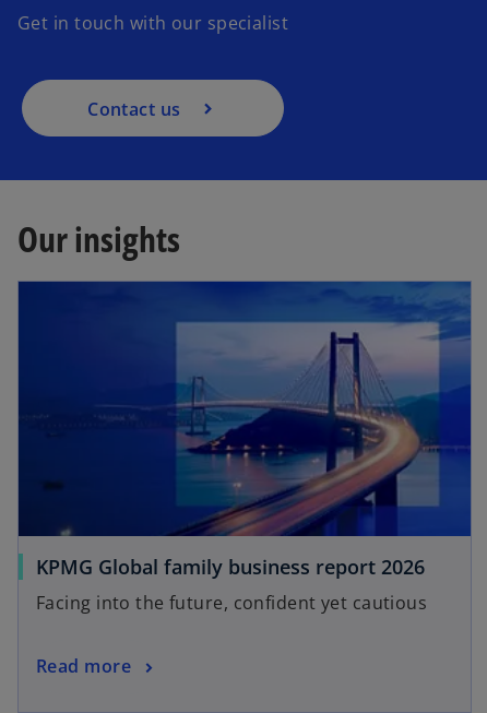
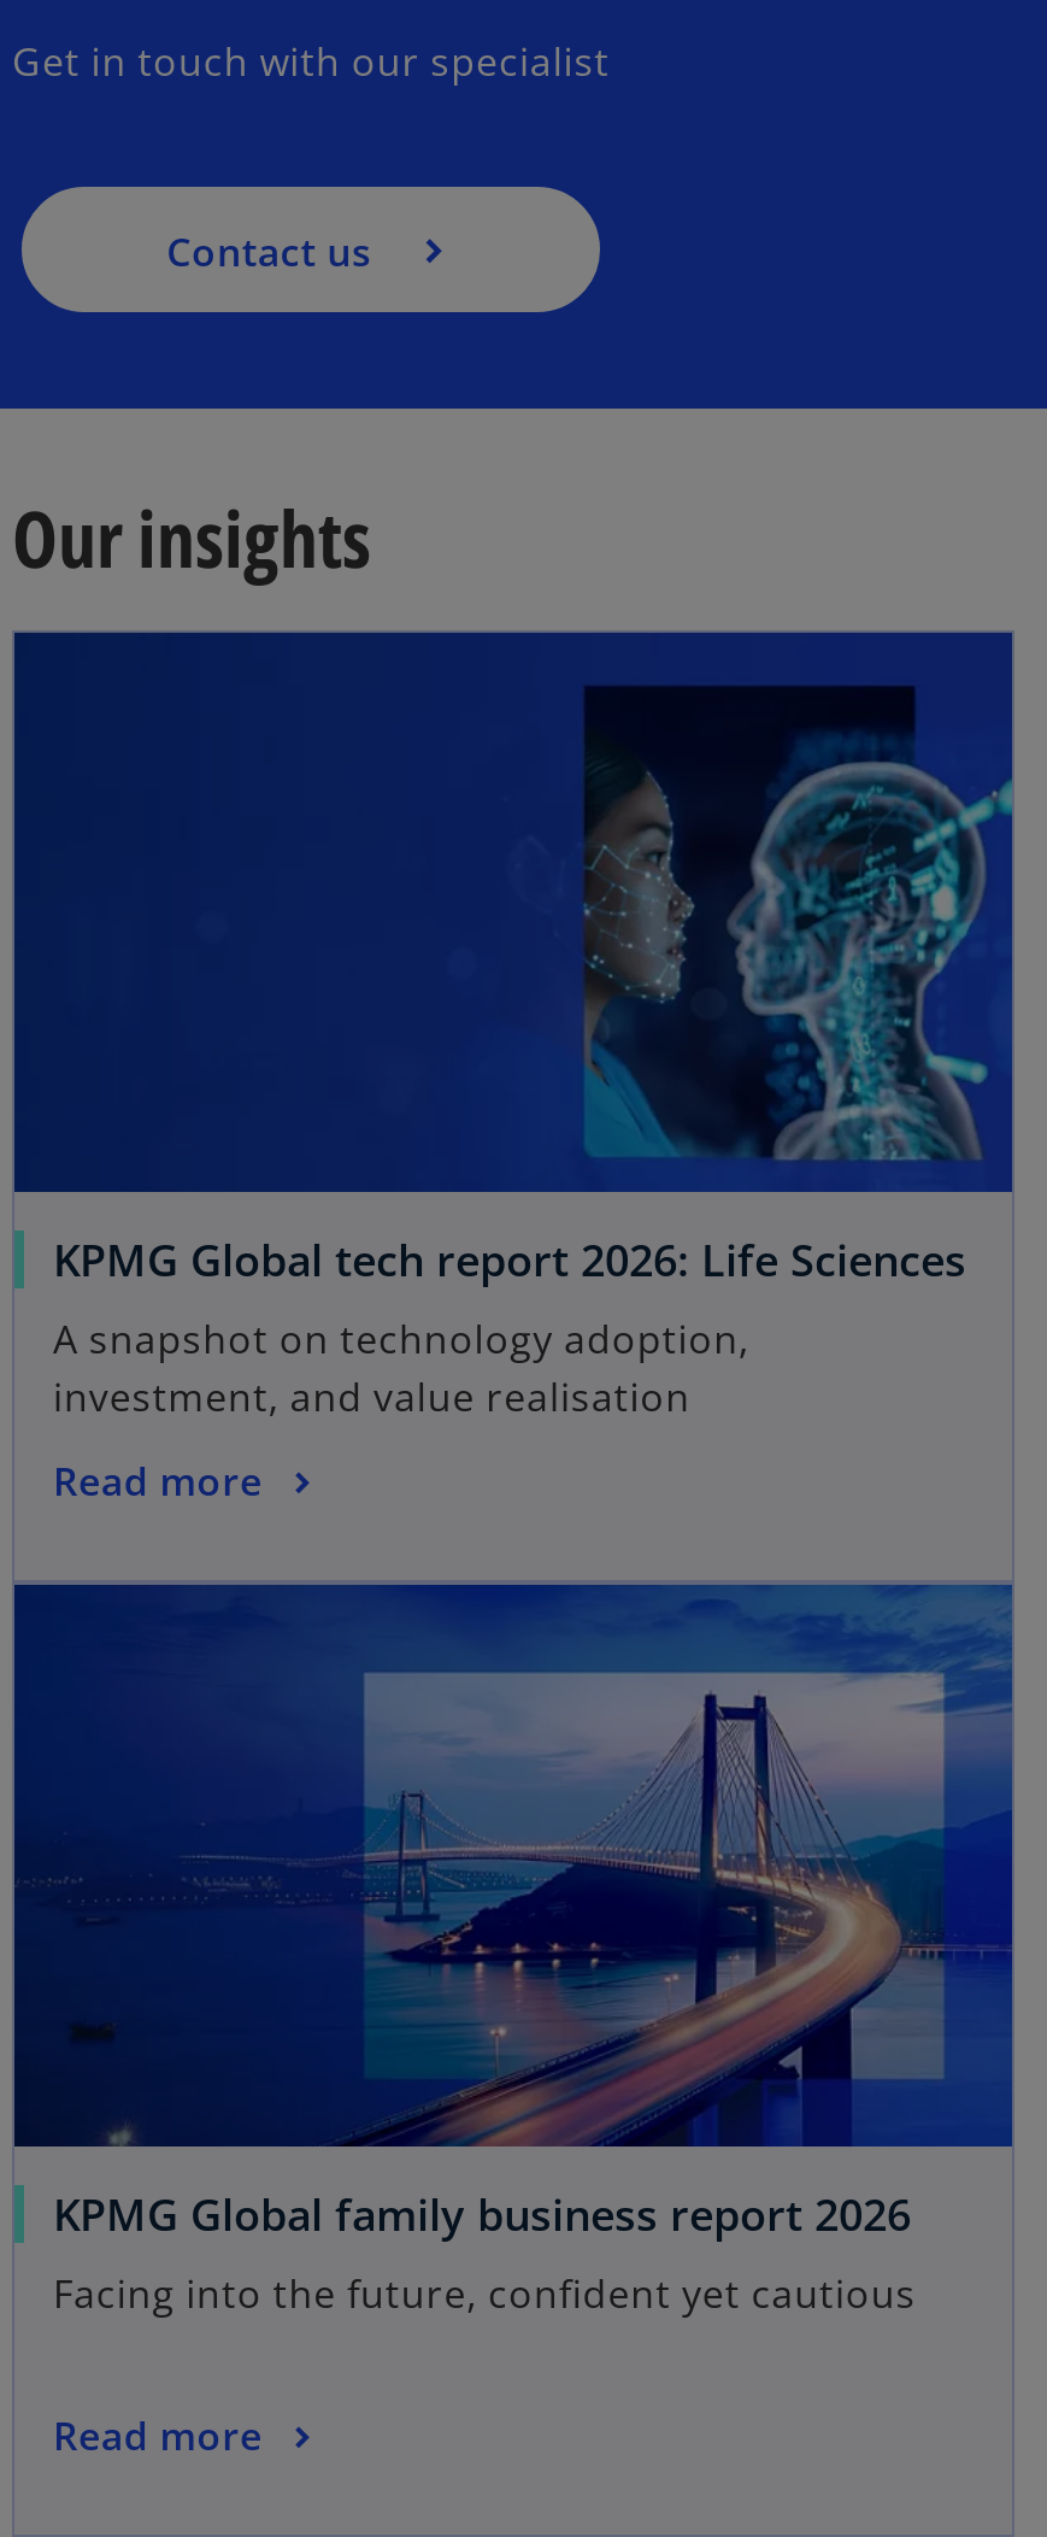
none -> [14,633,1012,1508] [image] | KPMG Global tech report 2026: Life Sciences | A snapshot on technology adoption, | investment, and value realisation | Read more

